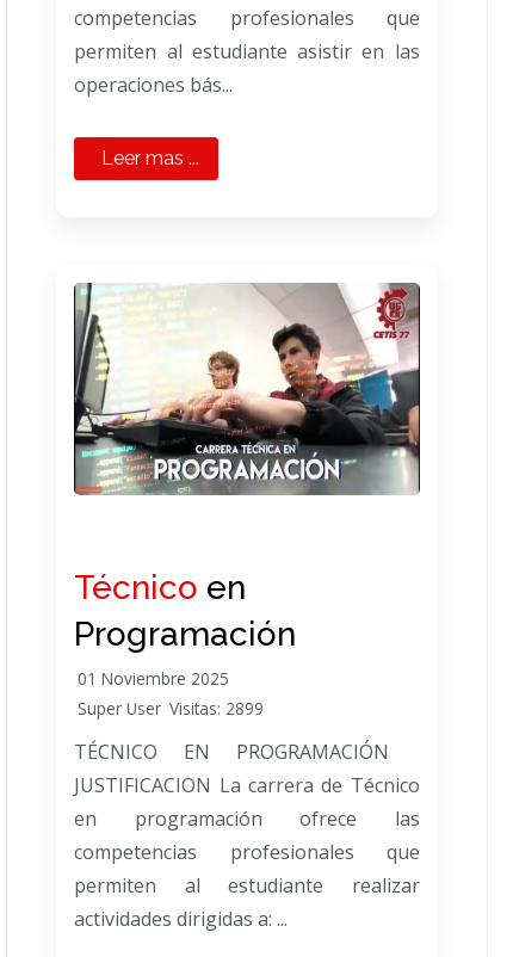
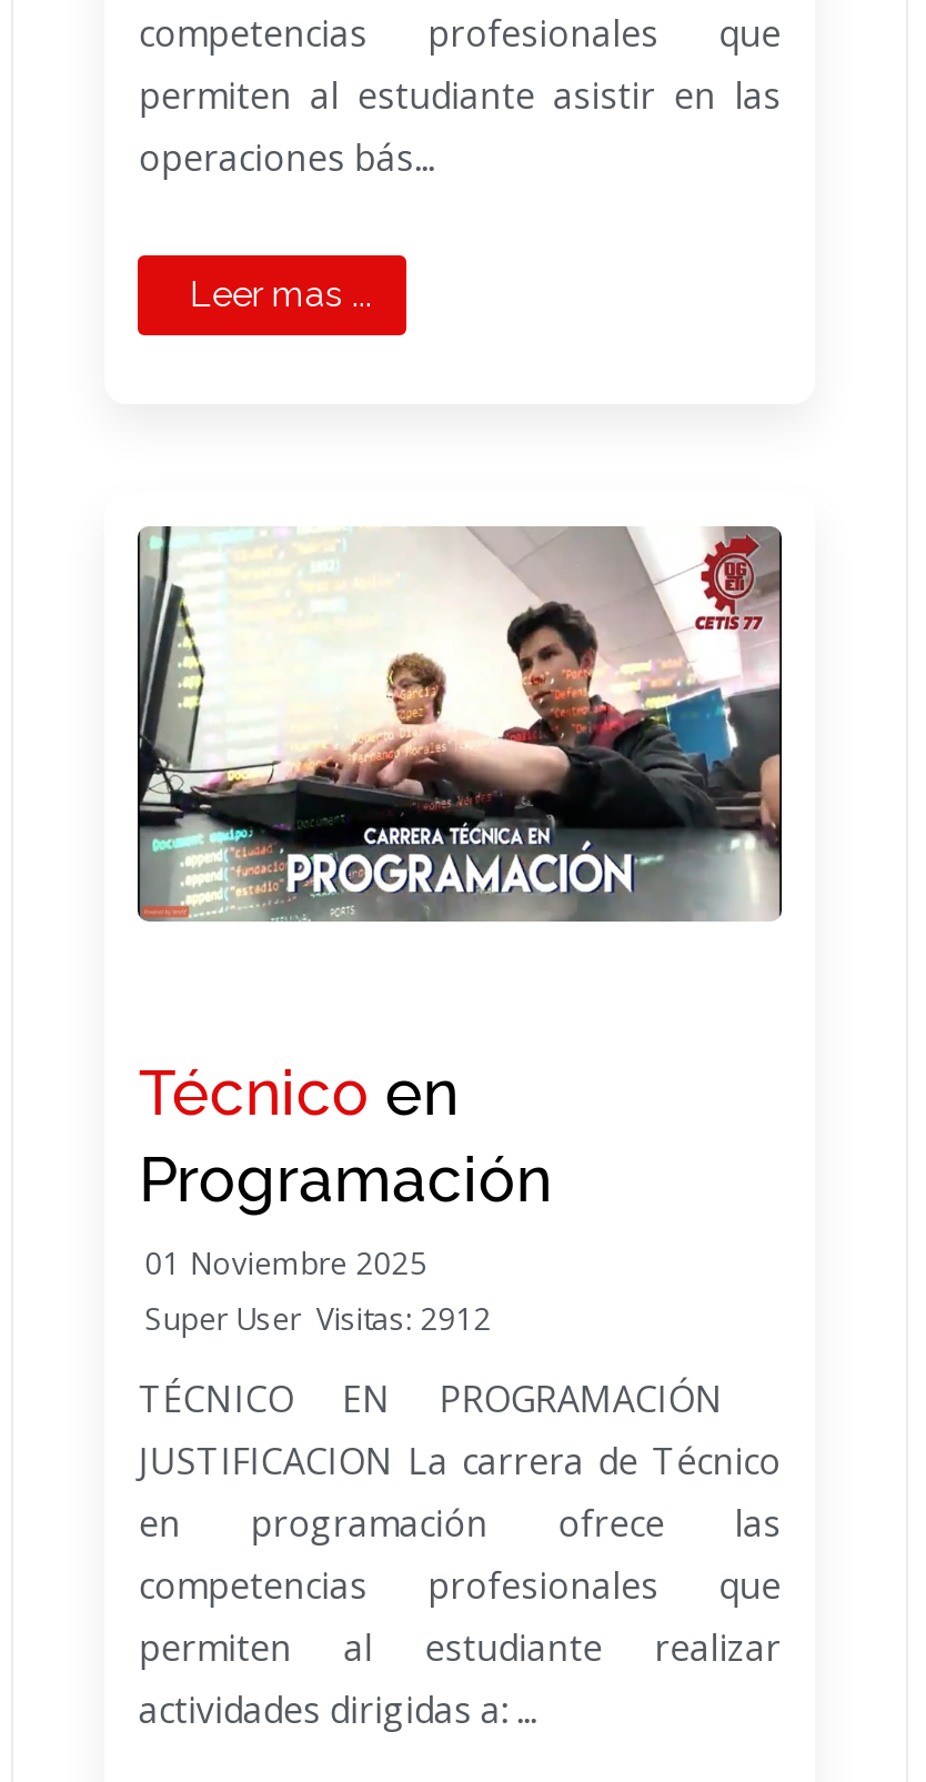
[78,697,264,719] Super User Visitas: 2899 -> [145,1297,492,1339] Super User Visitas: 2912

